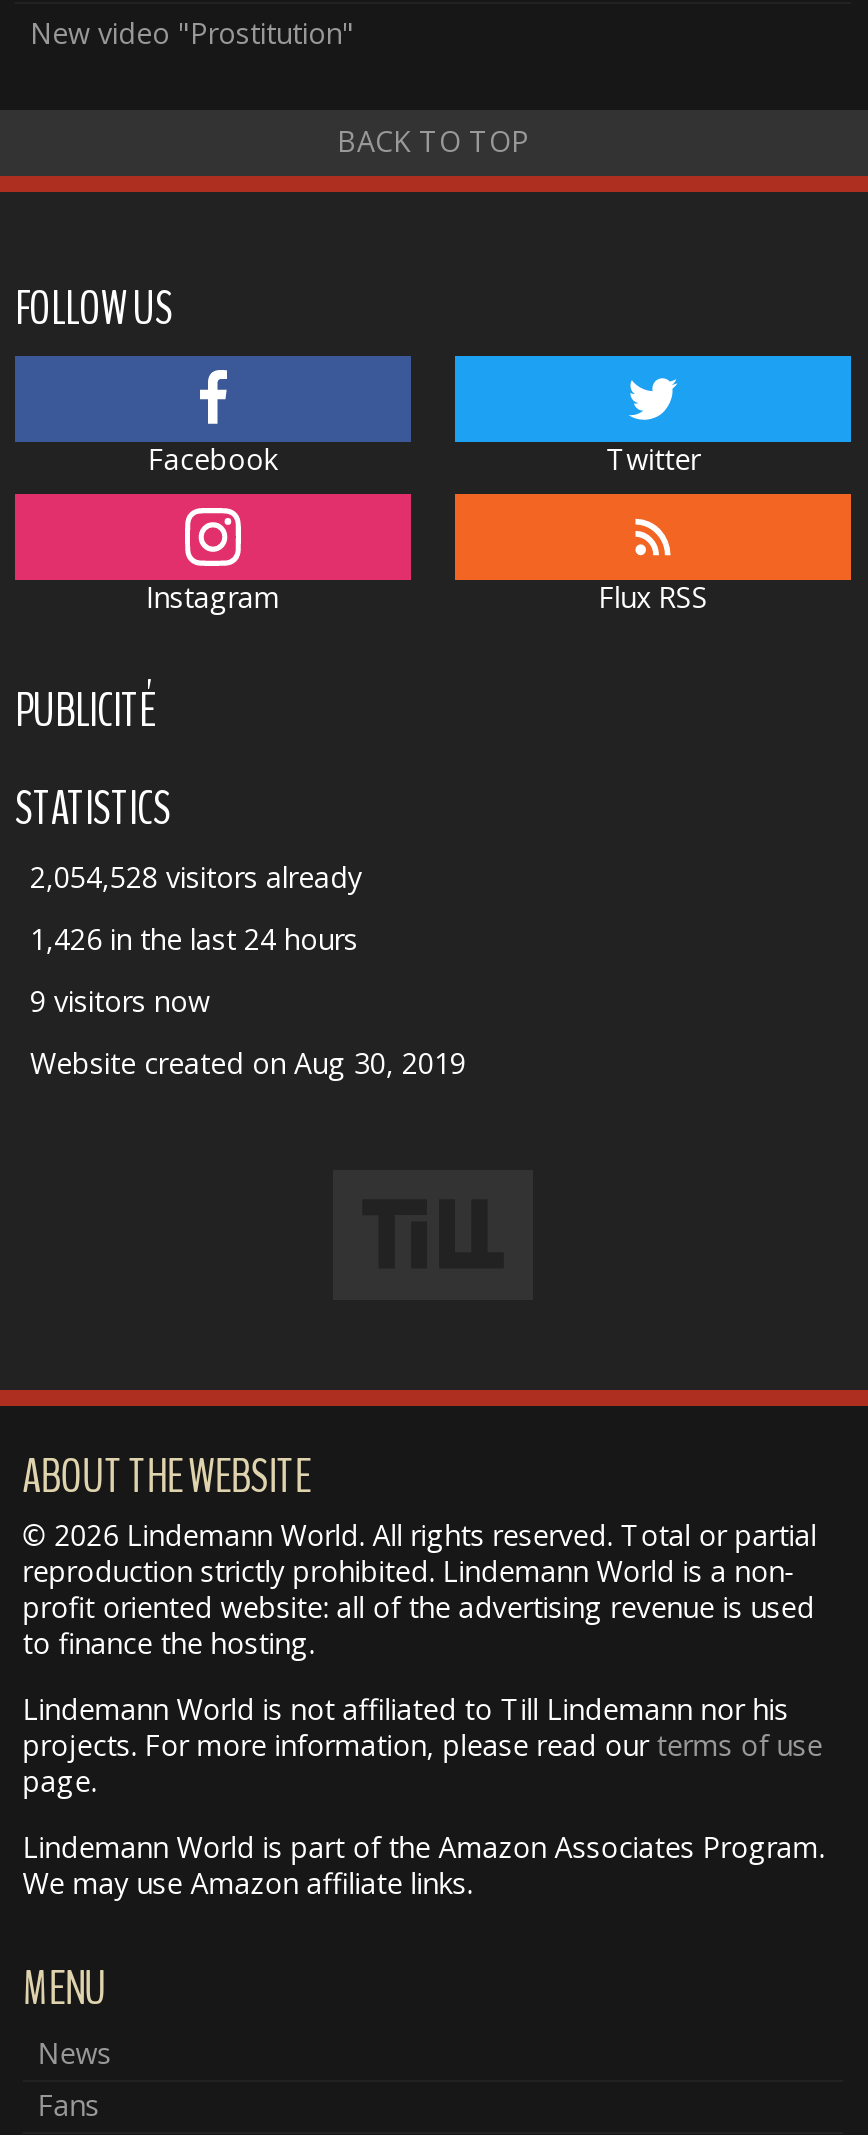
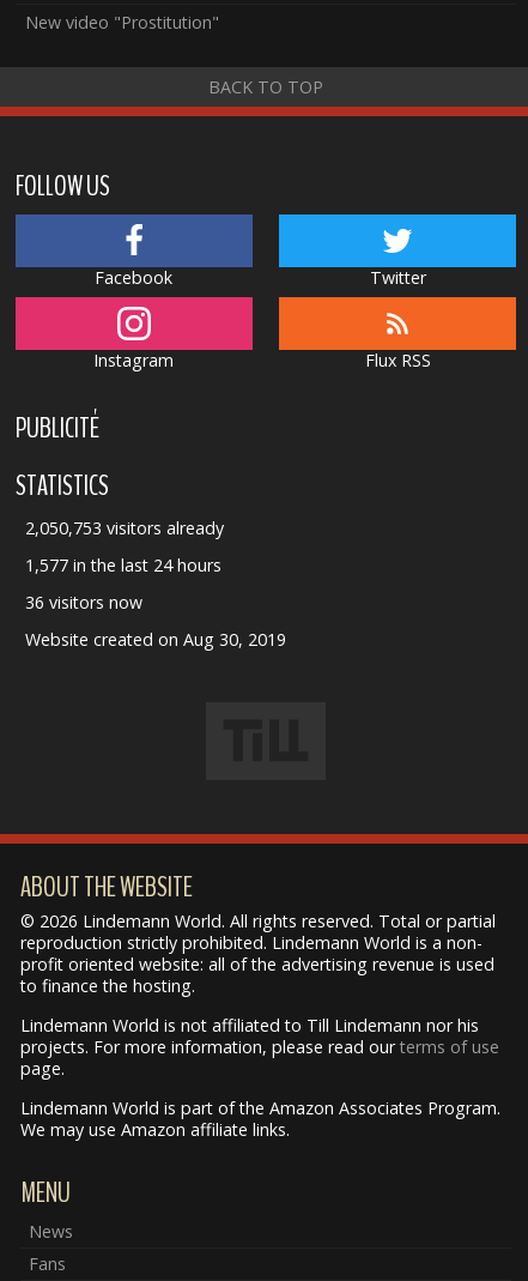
[30,858,362,896] 2,054,528 visitors already -> [25,516,223,539] 2,050,753 visitors already
[30,920,358,958] 1,426 in the last 24 hours -> [25,553,221,576] 1,577 in the last 24 hours
[30,982,210,1020] 9 visitors now -> [25,590,142,613] 36 visitors now

